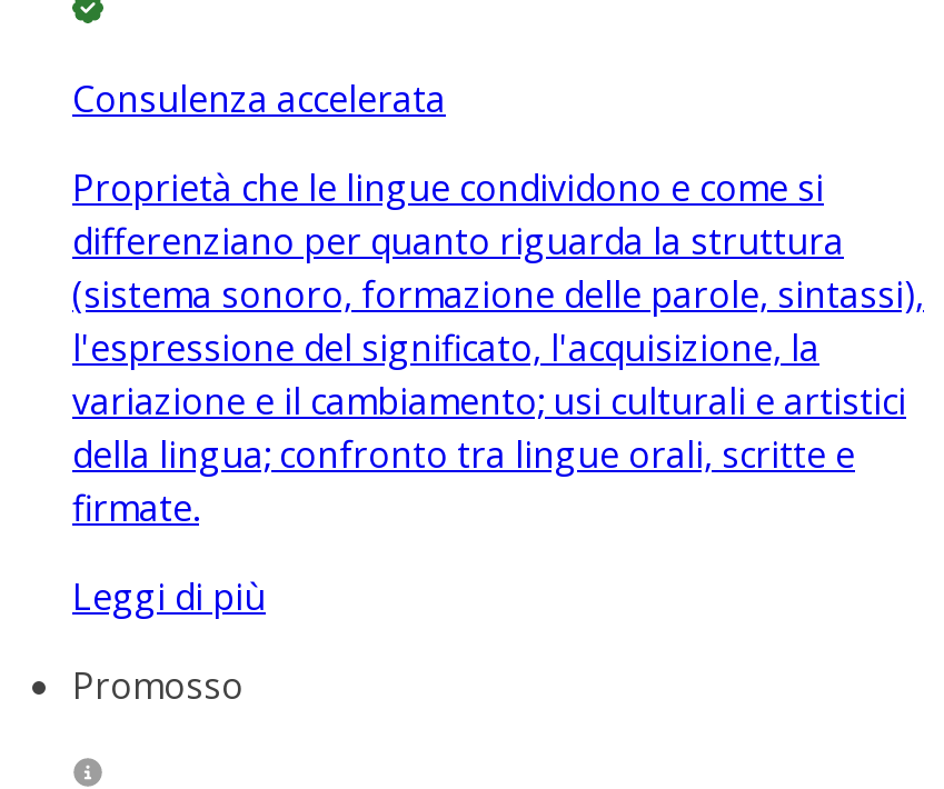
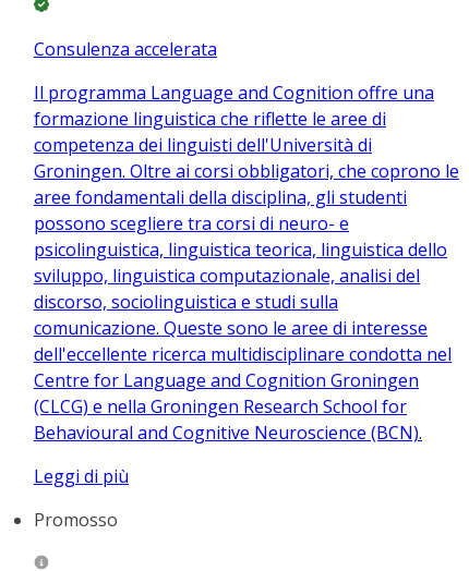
[72,163,924,532] Proprietà che le lingue condividono e come si | differenziano per quanto riguarda la struttura | (sistema sonoro, formazione delle parole, sintassi), | l'espressione del significato, l'acquisizione, la | variazione e il cambiamento; usi culturali e artistici | della lingua; confronto tra lingue orali, scritte e | firmate. -> [34,80,459,444] Il programma Language and Cognition offre una | formazione linguistica che riflette le aree di | competenza dei linguisti dell'Università di | Groningen. Oltre ai corsi obbligatori, che coprono le | aree fondamentali della disciplina, gli studenti | possono scegliere tra corsi di neuro- e | psicolinguistica, linguistica teorica, linguistica dello | sviluppo, linguistica computazionale, analisi del | discorso, sociolinguistica e studi sulla | comunicazione. Queste sono le aree di interesse | dell'eccellente ricerca multidisciplinare condotta nel | Centre for Language and Cognition Groningen | (CLCG) e nella Groningen Research School for | Behavioural and Cognitive Neuroscience (BCN).

